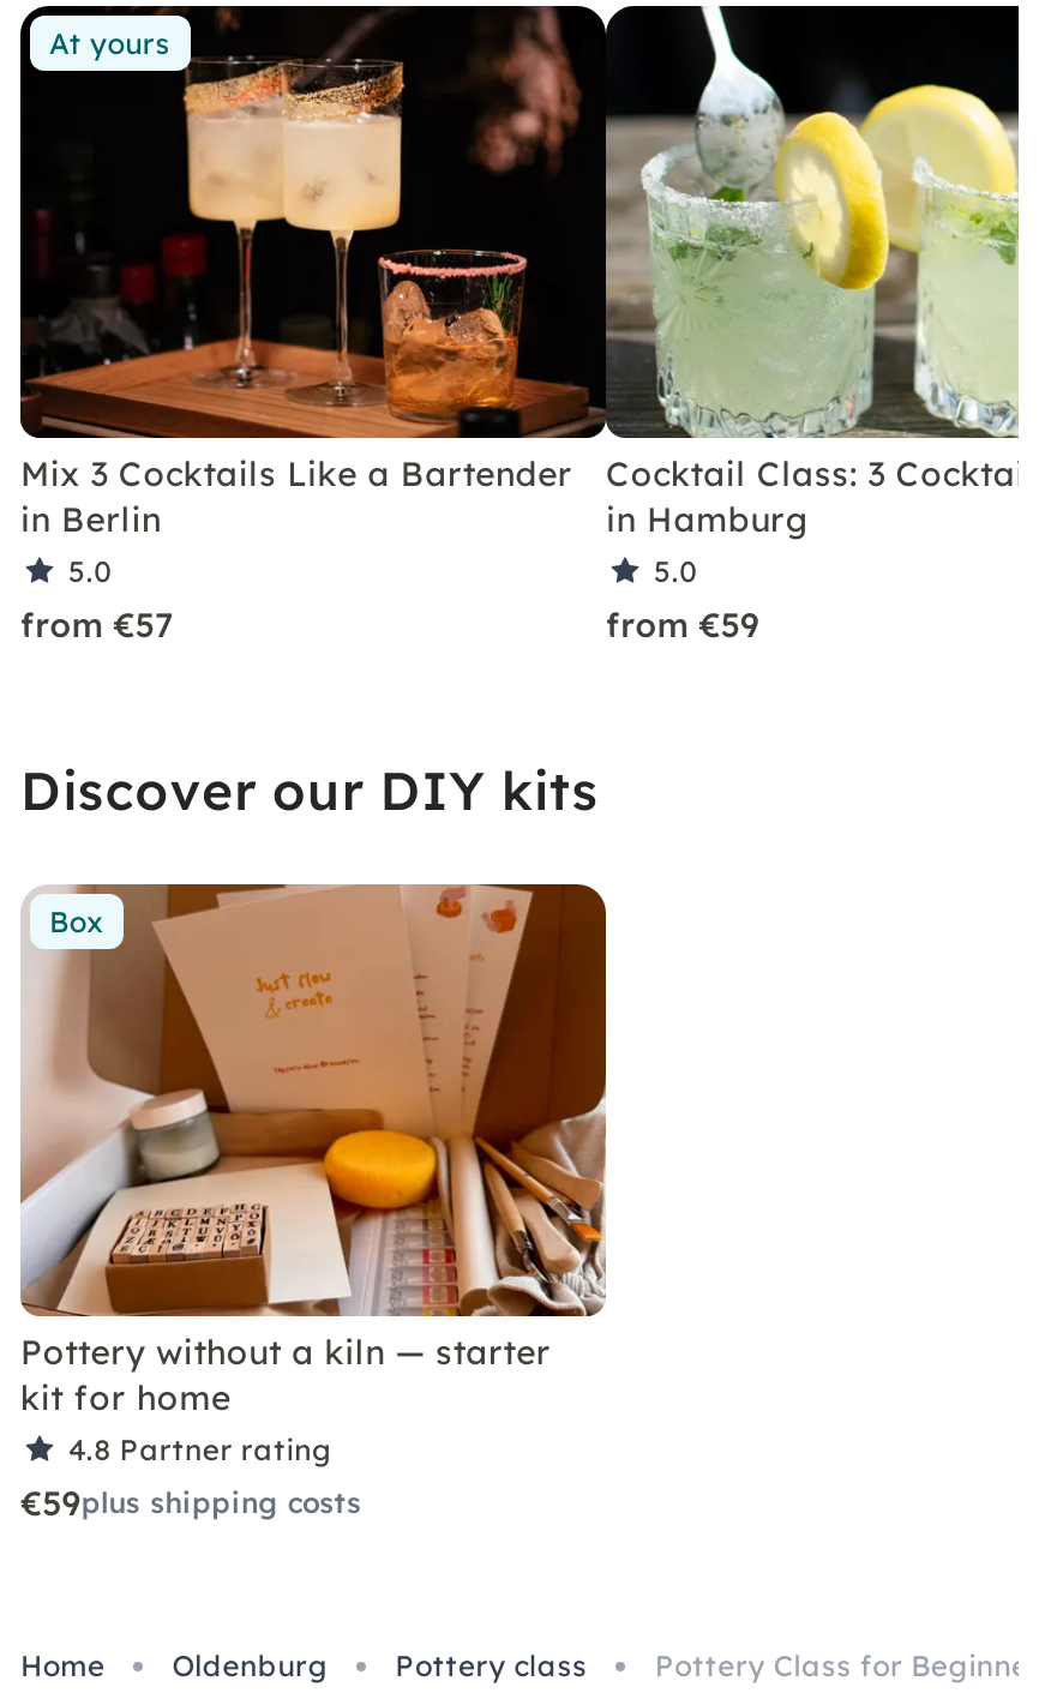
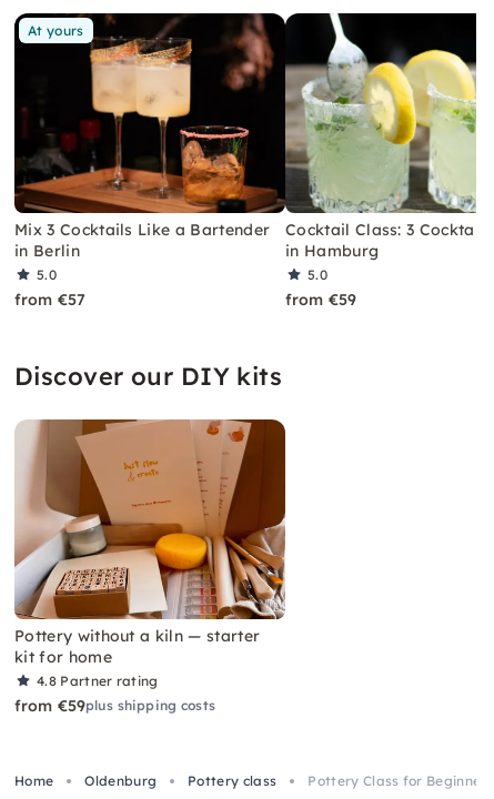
[49,902,104,938] Box -> none
[20,1481,361,1524] €59plus shipping costs -> [14,695,215,715] from €59plus shipping costs

